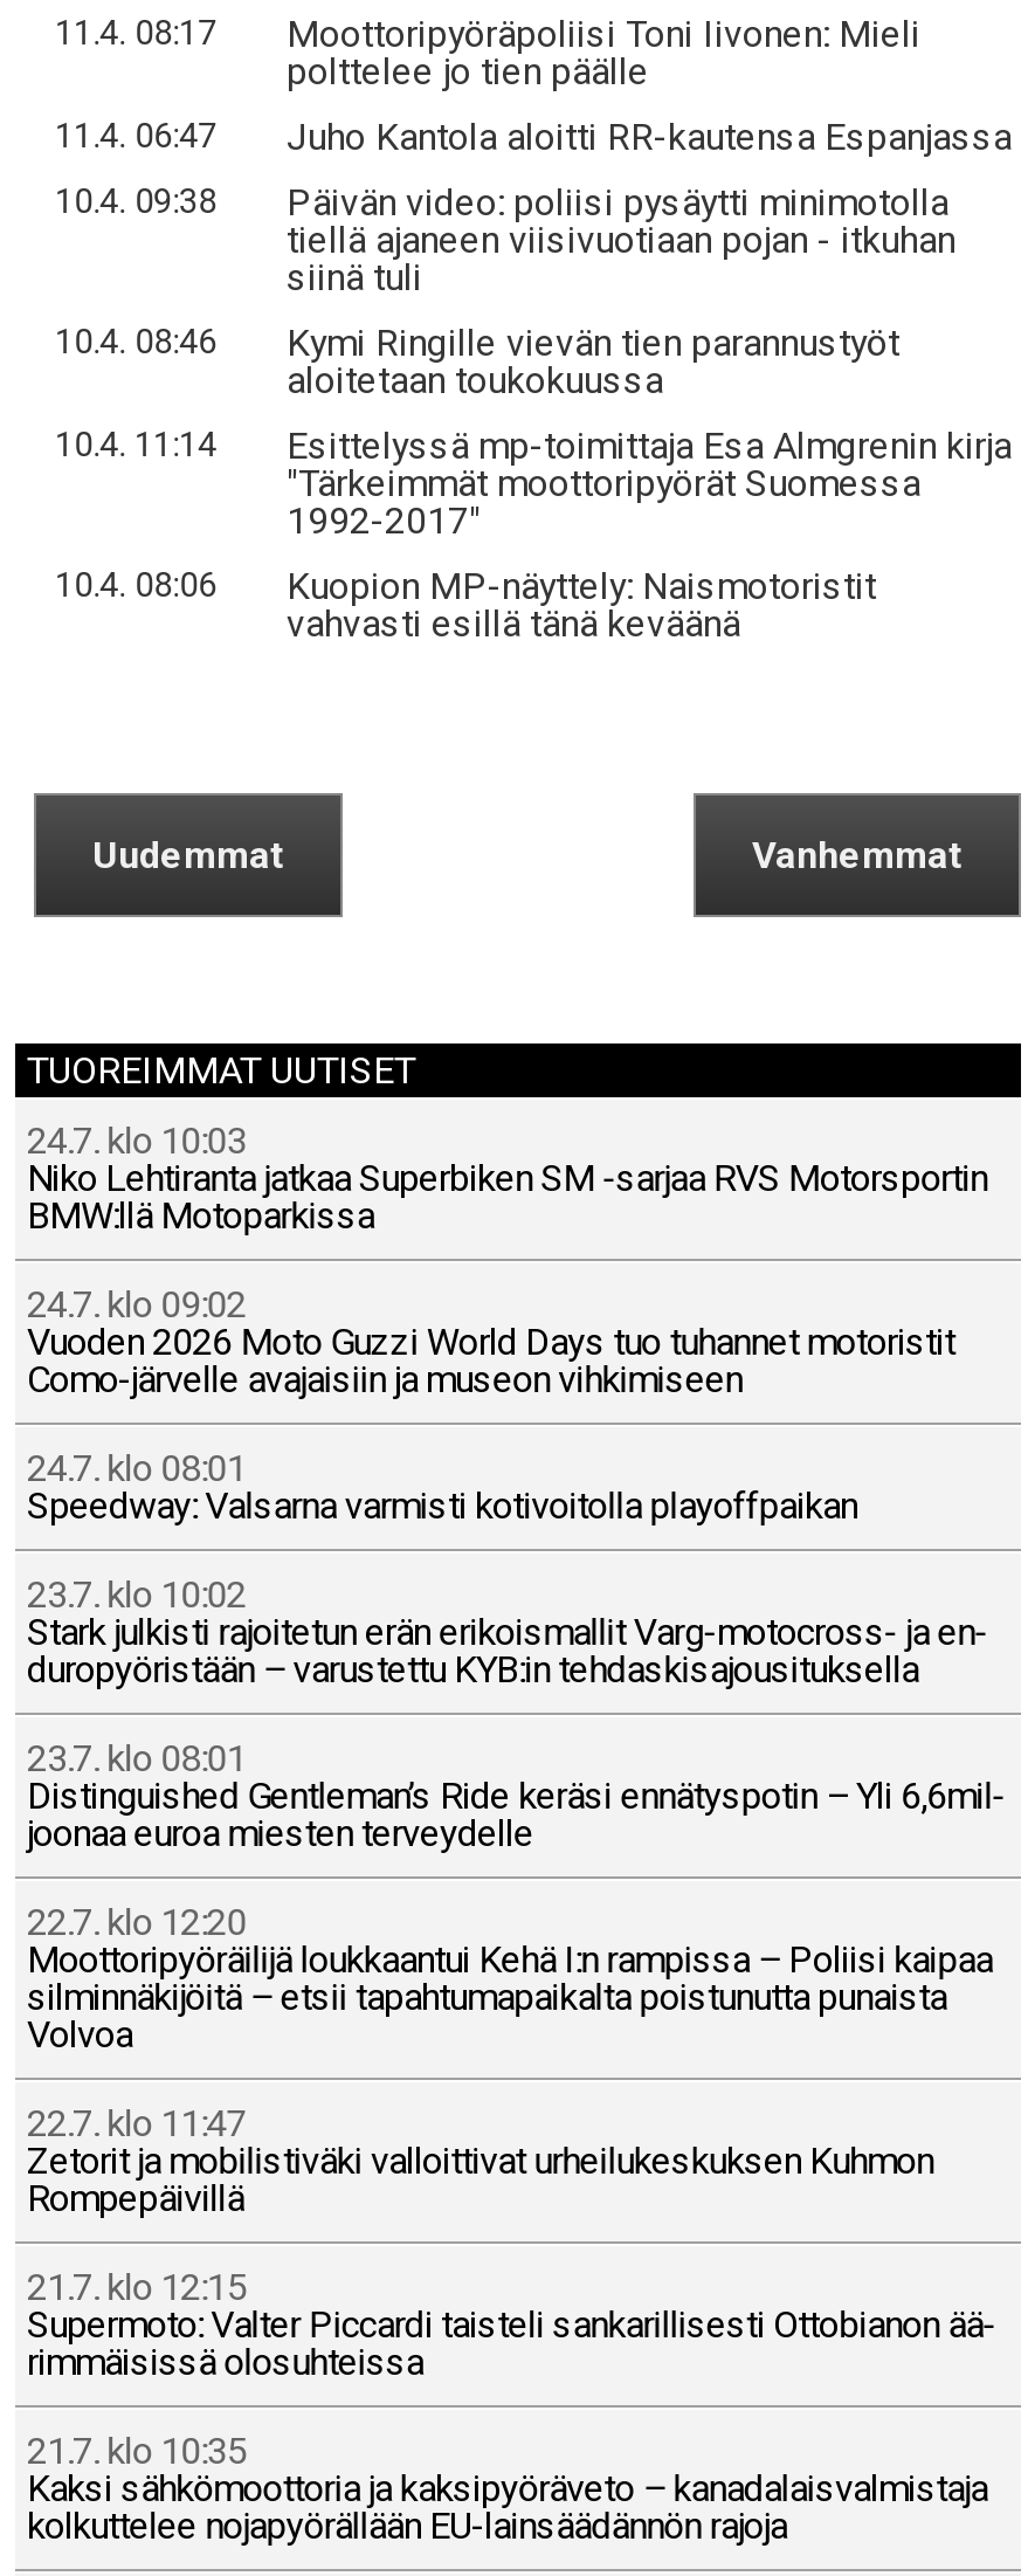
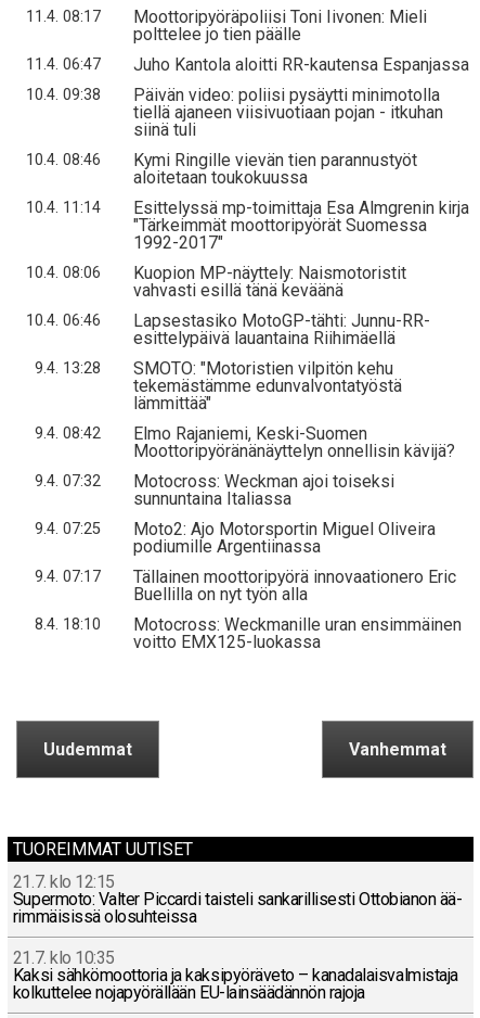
none -> [26,310,462,652] 10.4. 06:46 | Lapsestasiko MotoGP-tähti: Junnu-RR- | esittelypäivä lauantaina Riihimäellä | 9.4. 13:28 | SMOTO: "Motoristien vilpitön kehu | tekemästämme edunvalvontatyöstä | lämmittää" | 9.4. 08:42 | Elmo Rajaniemi, Keski-Suomen | Moottoripyöränänäyttelyn onnellisin kävijä? | 9.4. 07:32 | Motocross: Weckman ajoi toiseksi | sunnuntaina Italiassa | 9.4. 07:25 | Moto2: Ajo Motorsportin Miguel Oliveira | podiumille Argentiinassa | 9.4. 07:17 | Tällainen moottoripyörä innovaationero Eric | Buellilla on nyt työn alla | 8.4. 18:10 | Motocross: Weckmanille uran ensimmäinen | voitto EMX125-luokassa
moved [27,832,963,1092] -> [13,739,446,859]: Uudemmat | Vanhemmat | TUOREIMMAT UUTISET
[27,1117,1006,2219] 24.7. klo 10:03 | Niko Lehtiranta jatkaa Superbiken SM -sarjaa RVS Motorsportin | BMW:llä Motoparkissa | 24.7. klo 09:02 | Vuoden 2026 Moto Guzzi World Days tuo tuhannet motoristit | Como-järvelle avajaisiin ja museon vihkimiseen | 24.7. klo 08:01 | Speedway: Valsarna varmisti kotivoitolla playoffpaikan | 23.7. klo 10:02 | Stark julkisti rajoitetun erän erikoismallit Varg-motocross- ja en | duropyöristään – varustettu KYB:in tehdaskisajousituksella | 23.7. klo 08:01 | Distinguished Gentleman’s Ride keräsi ennätyspotin – Yli 6,6mil | joonaa euroa miesten terveydelle | 22.7. klo 12:20 | Moottoripyöräilijä loukkaantui Kehä I:n rampissa – Poliisi kaipaa | silminnäkijöitä – etsii tapahtumapaikalta poistunutta punaista | Volvoa | 22.7. klo 11:47 | Zetorit ja mobilistiväki valloittivat urheilukeskuksen Kuhmon | Rompepäivillä -> none

